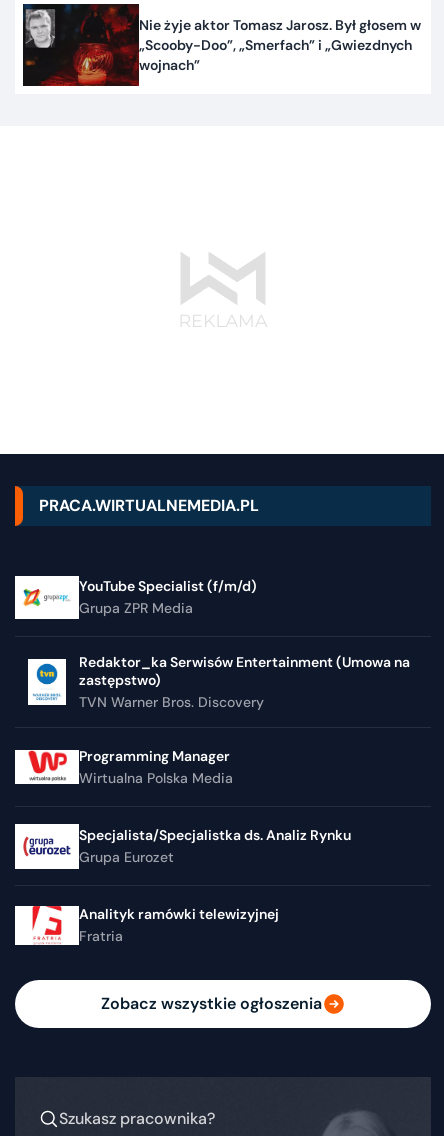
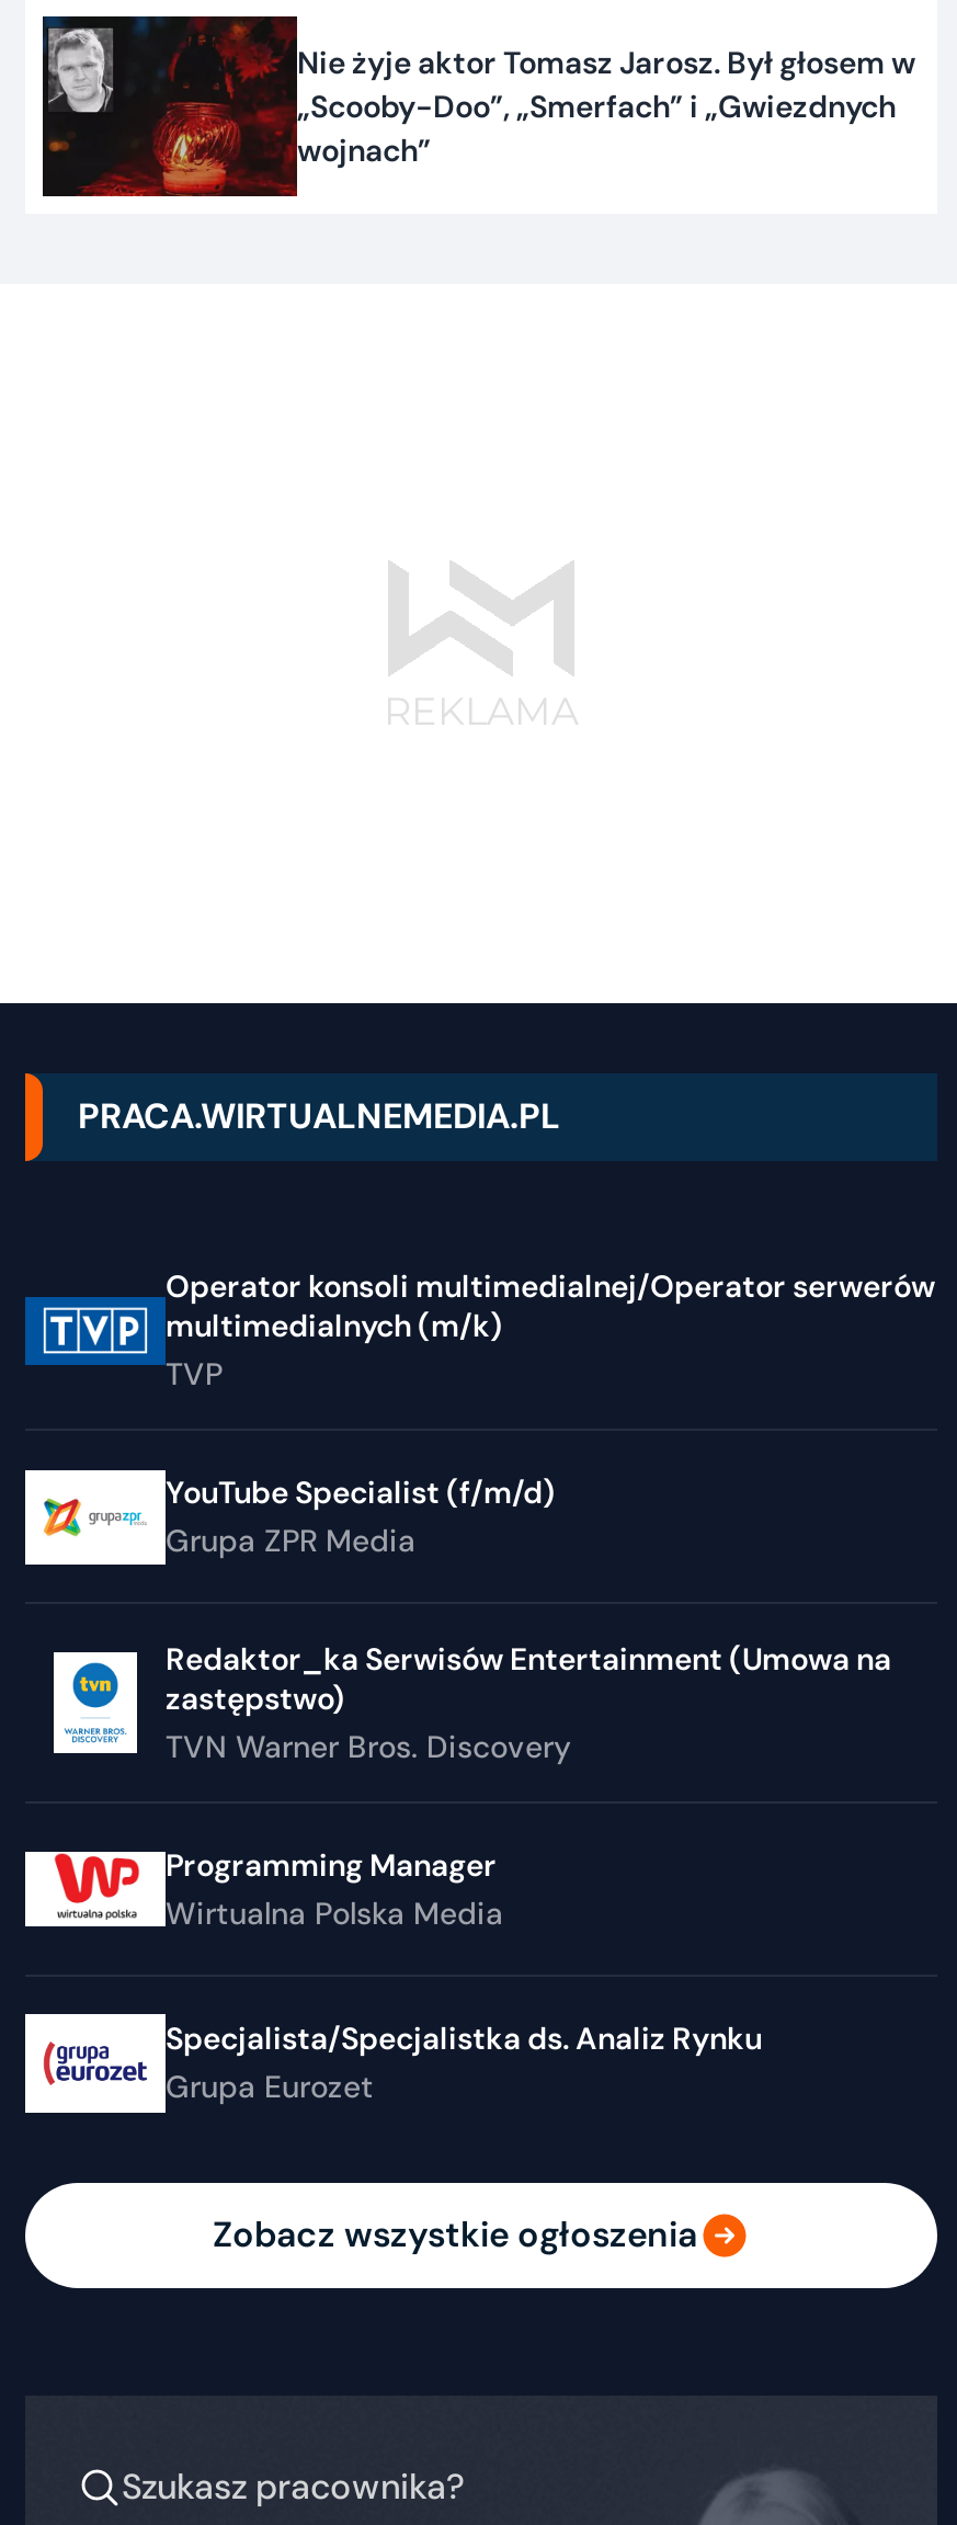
none -> [25,1267,935,1394] [image] | Operator konsoli multimedialnej/Operator serwerów | multimedialnych (m/k) | TVP
moved [79,577,410,866] -> [166,1473,891,2107]: YouTube Specialist (f/m/d) | Grupa ZPR Media | Redaktor_ka Serwisów Entertainment (Umowa na | ... | Specjalista/Specjalistka ds. Analiz Rynku | Grupa Eurozet
[15,903,282,948] [image] | Analityk ramówki telewizyjnej | Fratria -> none

